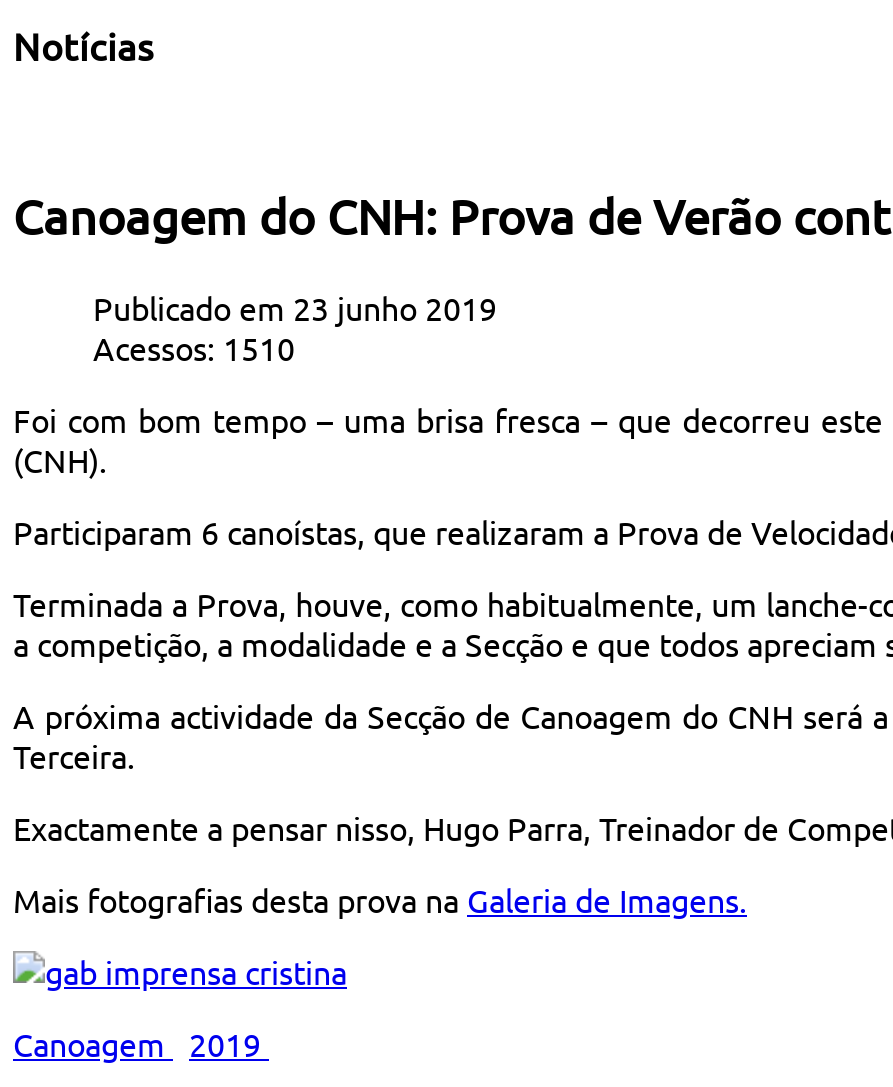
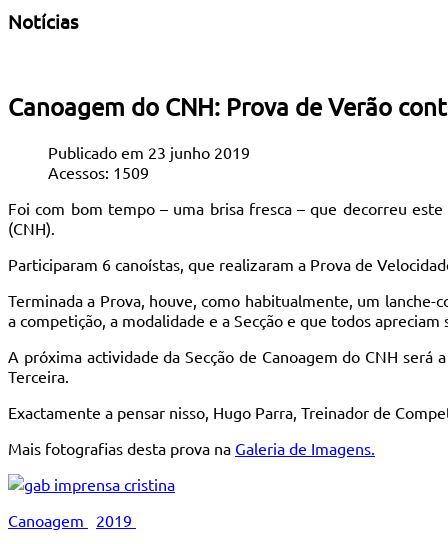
[93,327,295,367] Acessos: 1510 -> [48,162,149,182] Acessos: 1509

